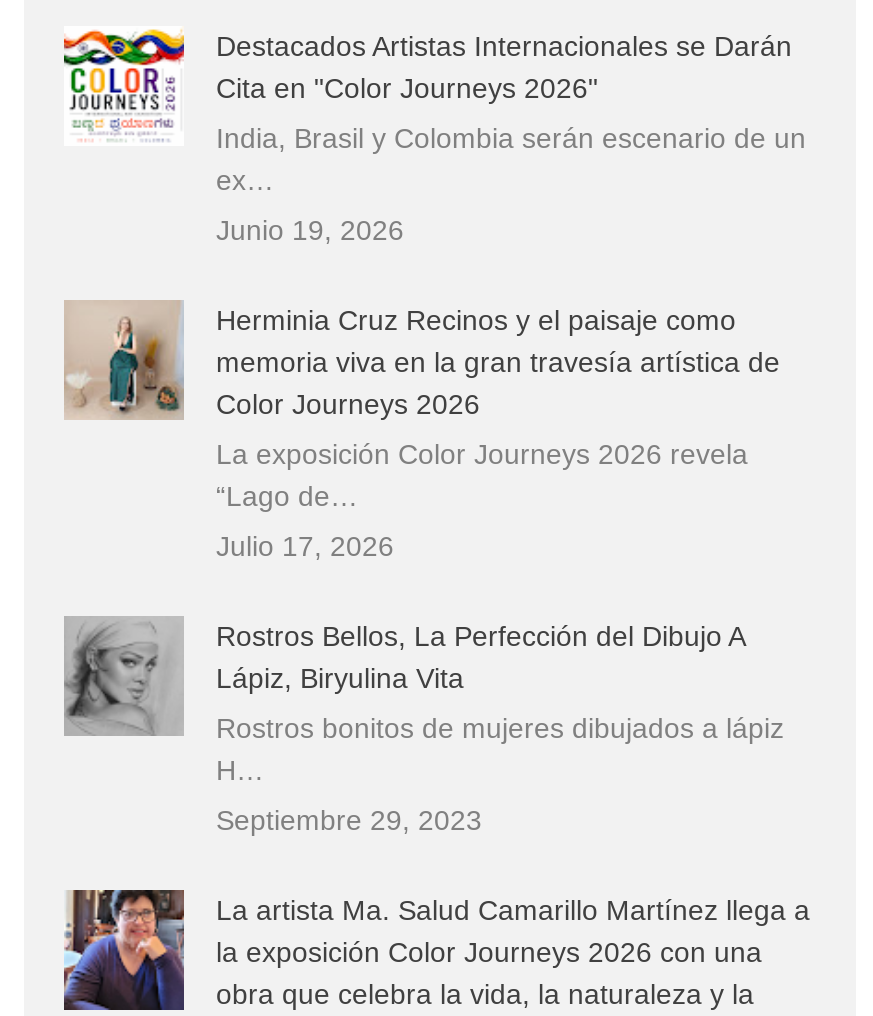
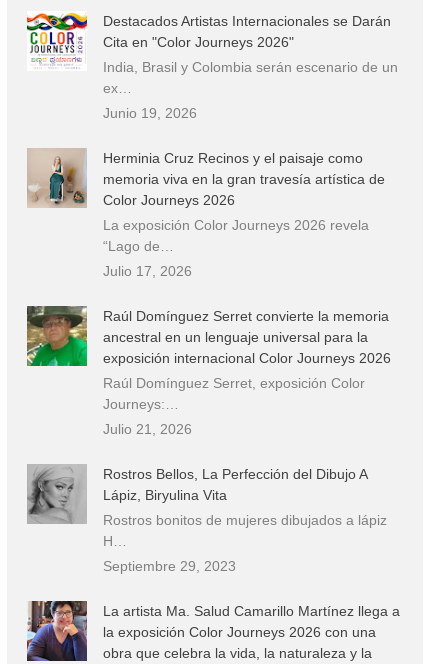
none -> [27,306,391,436] [image] | Raúl Domínguez Serret convierte la memoria | ancestral en un lenguaje universal para la | exposición internacional Color Journeys 2026 | Raúl Domínguez Serret, exposición Color | Journeys:… | Julio 21, 2026

